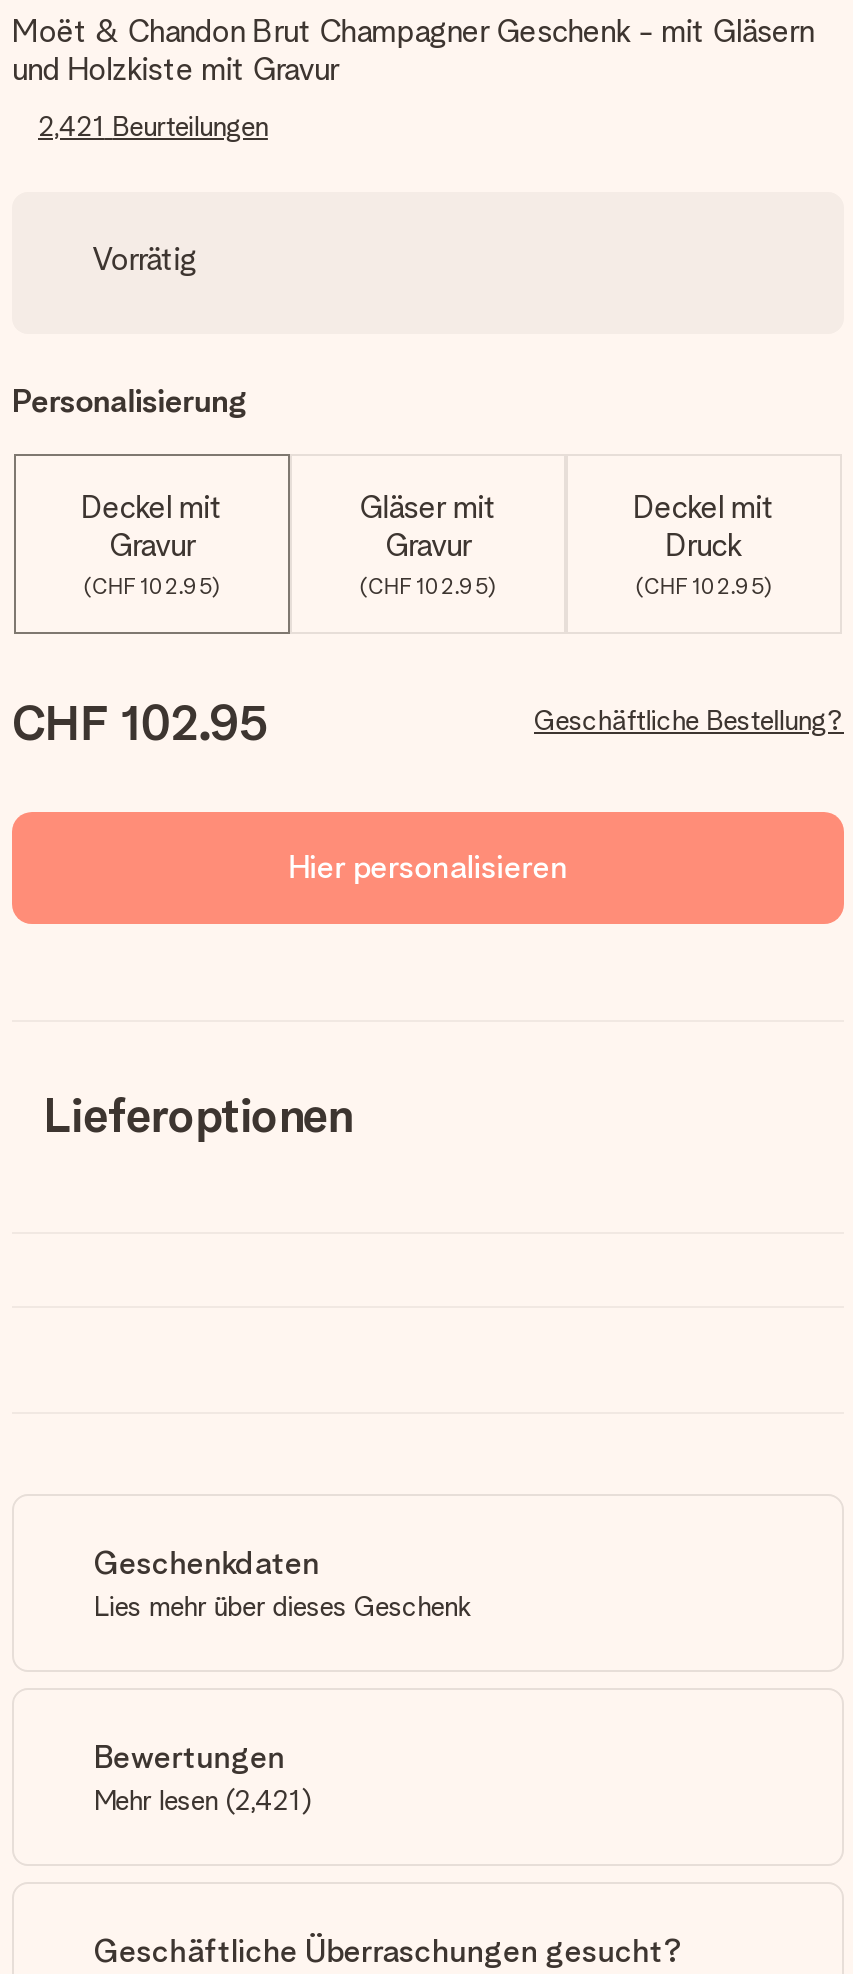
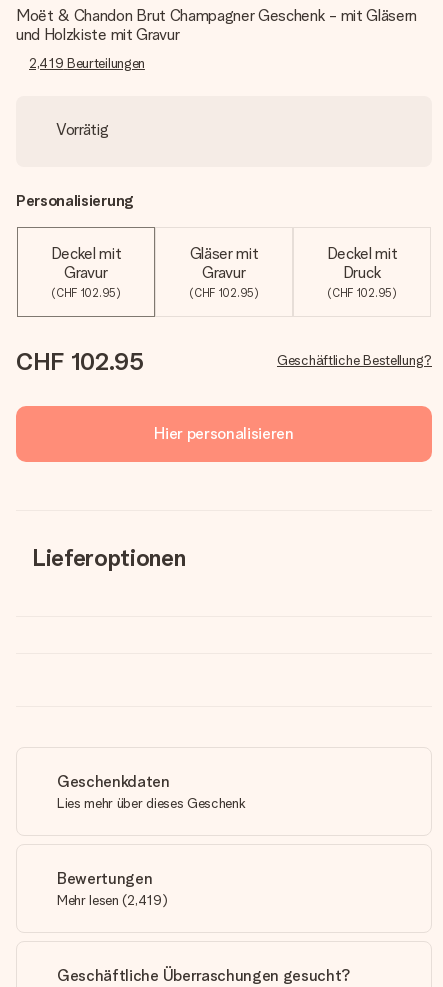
[38,110,268,142] 2,421 Beurteilungen -> [29,55,145,71] 2,419 Beurteilungen
[94,1784,312,1816] Mehr lesen (2,421) -> [57,892,167,908] Mehr lesen (2,419)

